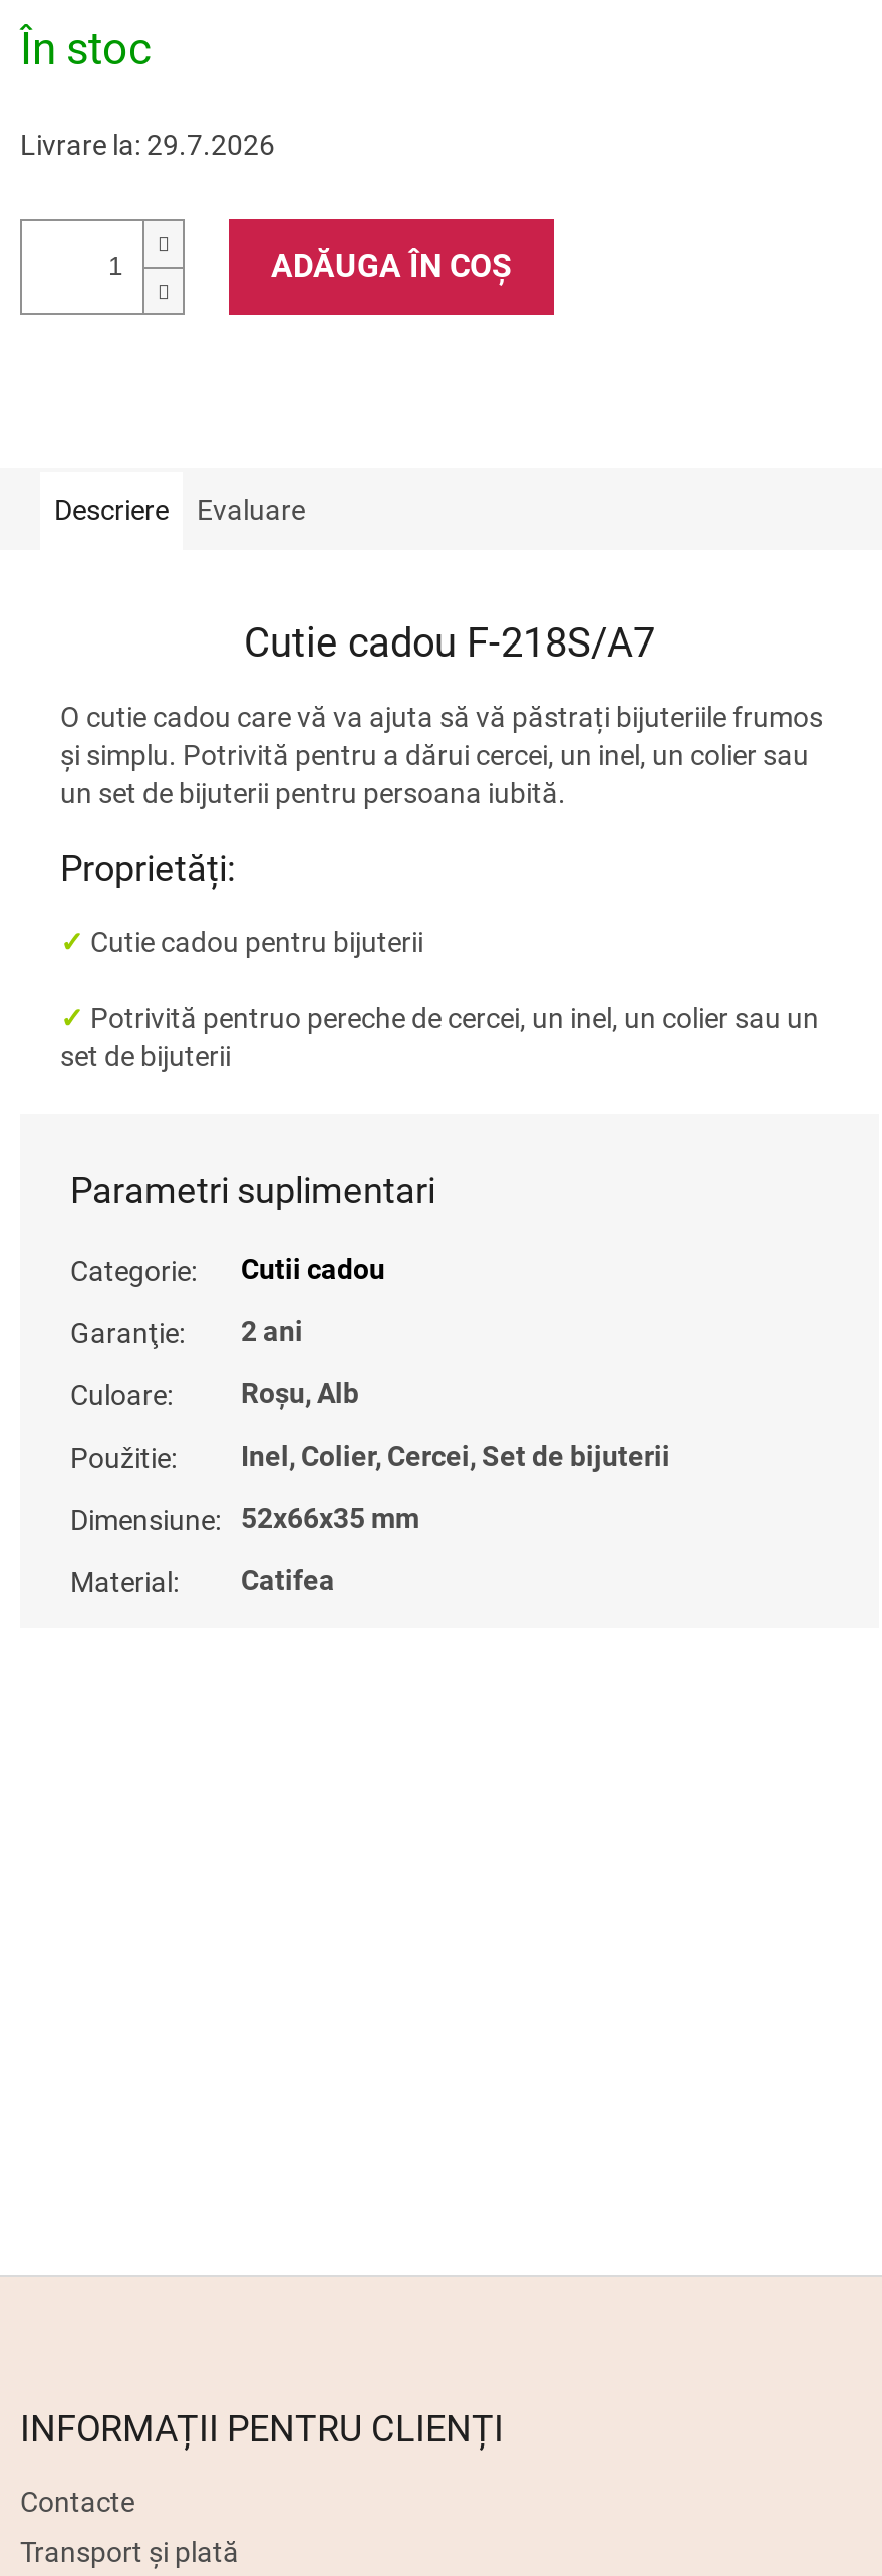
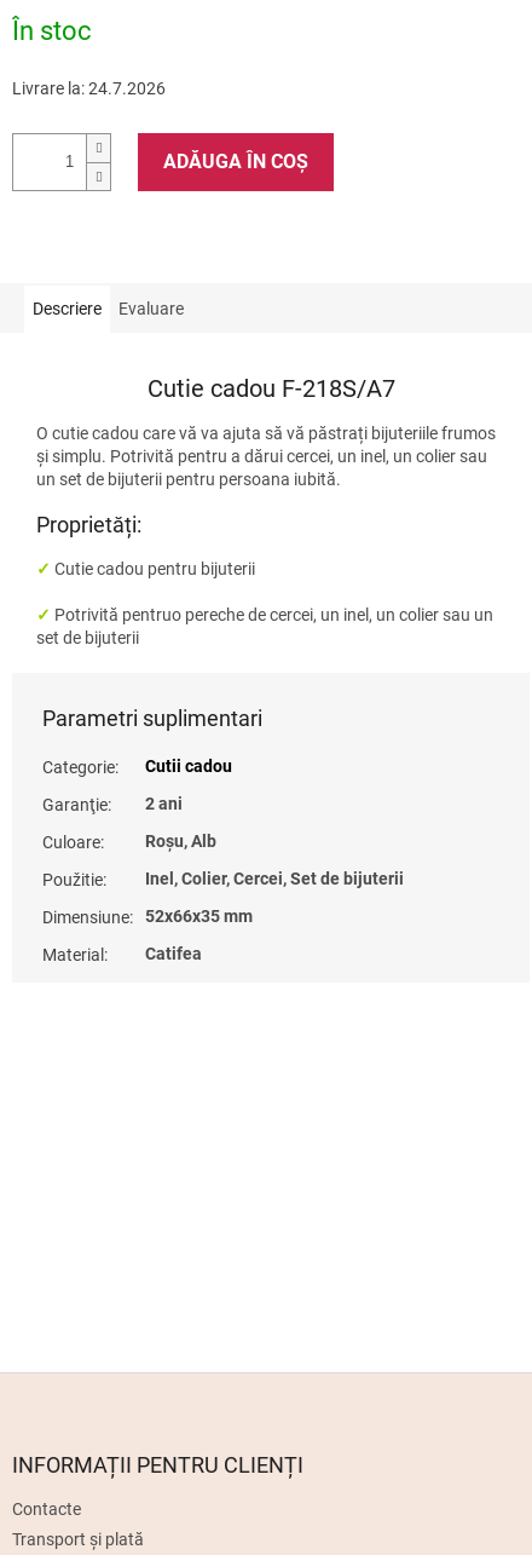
[20,128,275,160] Livrare la: 29.7.2026 -> [12,78,166,98] Livrare la: 24.7.2026

